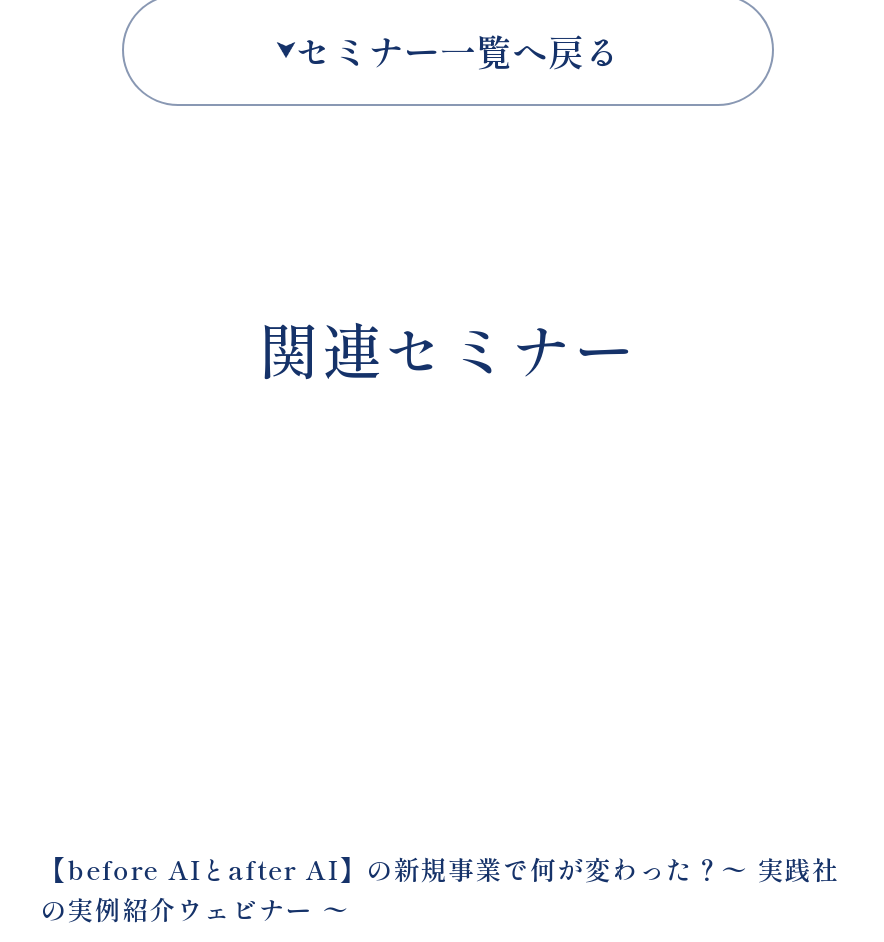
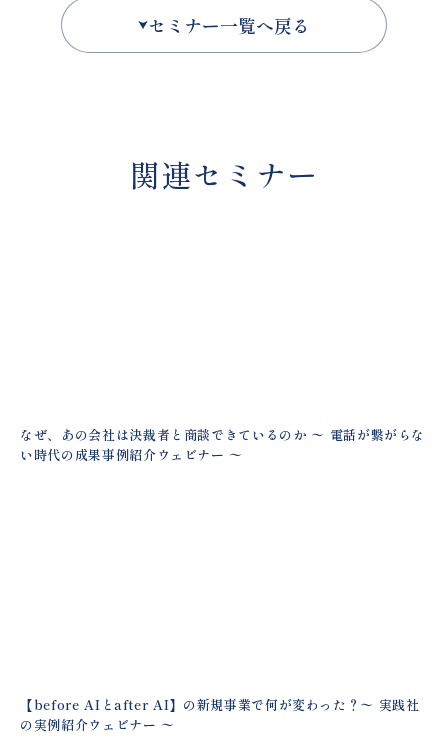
none -> [20,425,425,464] なぜ、あの会社は決裁者と商談できているのか 〜 電話が繋がらな | い時代の成果事例紹介ウェビナー 〜

